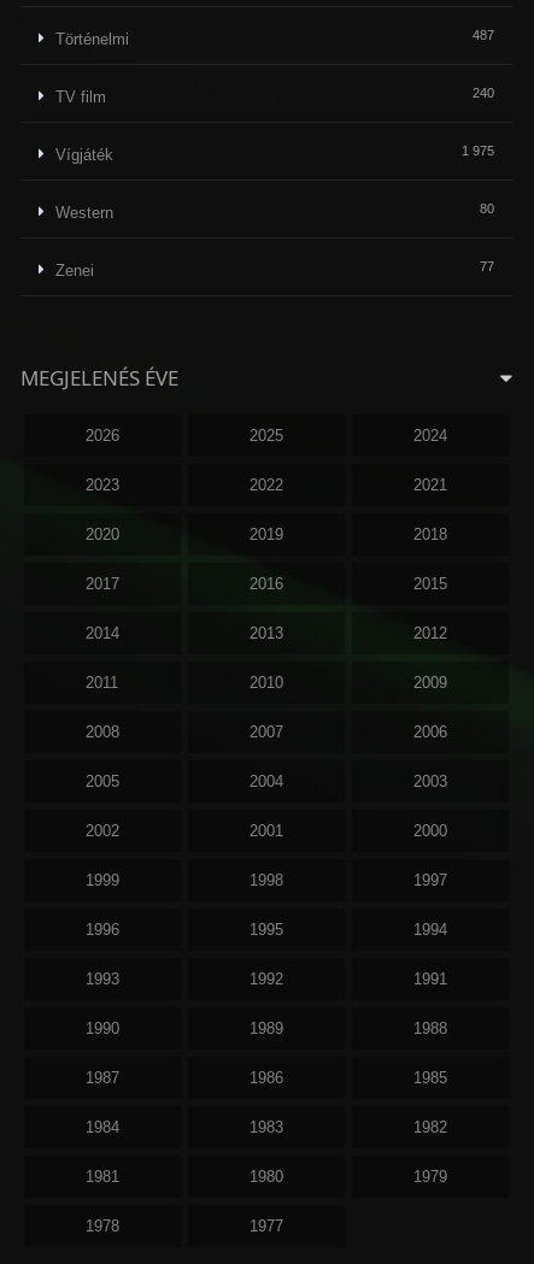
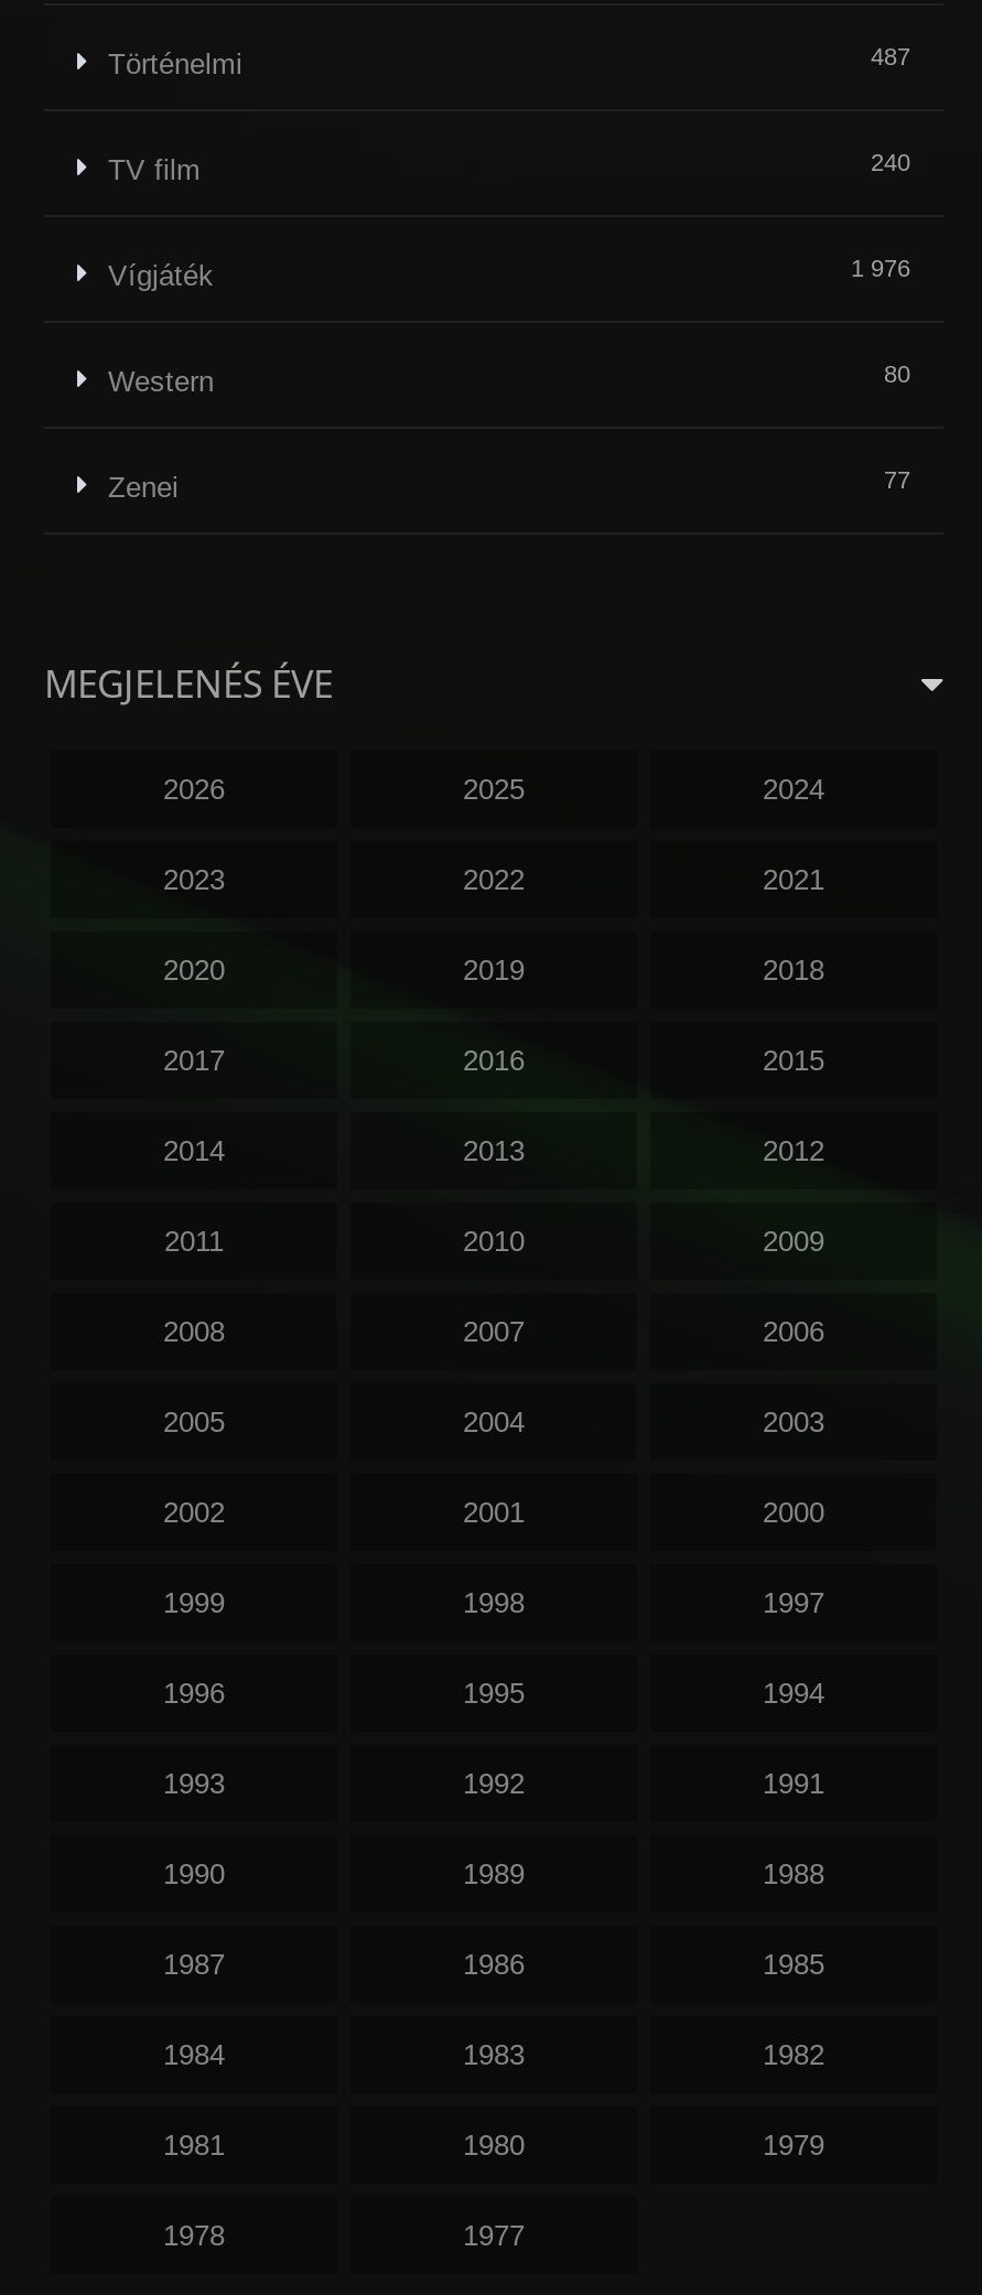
[462,143,494,158] 1 975 -> [851,254,910,281] 1 976

